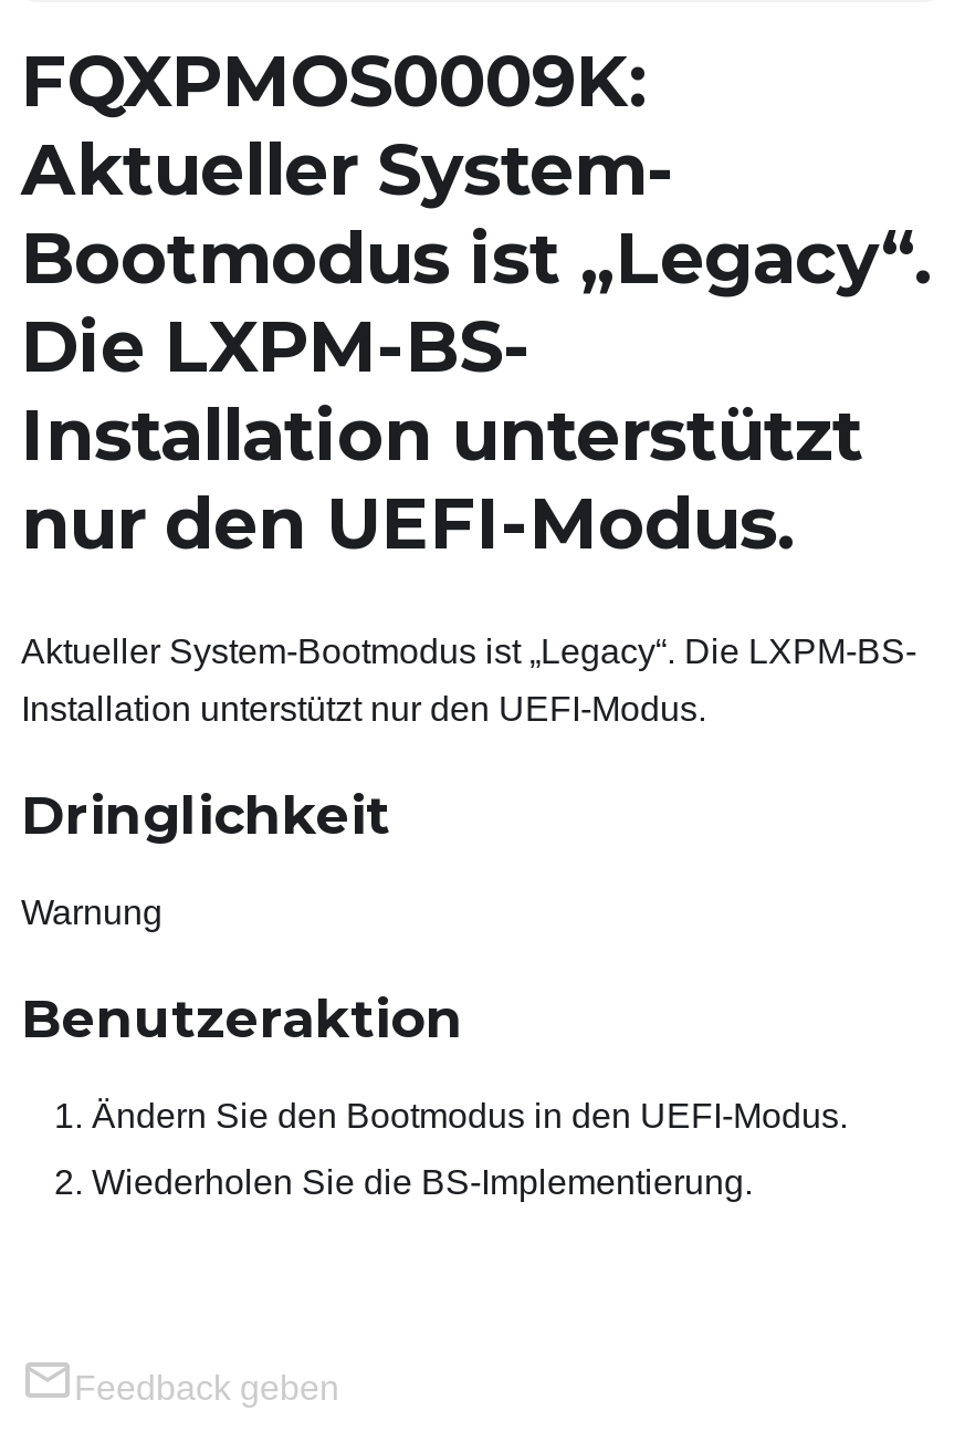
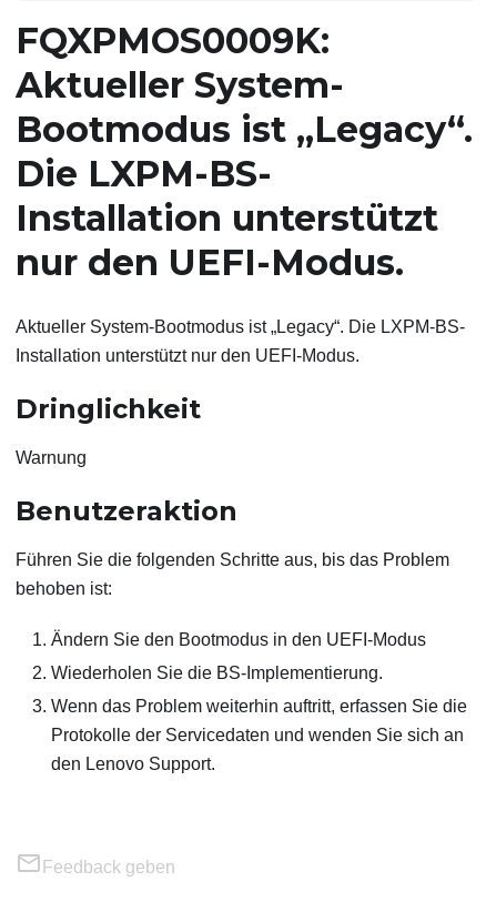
[92,1097,848,1135] Ändern Sie den Bootmodus in den UEFI-Modus. -> [16,551,449,649] Führen Sie die folgenden Schritte aus, bis das Problem | behoben ist: | Ändern Sie den Bootmodus in den UEFI-Modus
none -> [51,697,467,774] Wenn das Problem weiterhin auftritt, erfassen Sie die | Protokolle der Servicedaten und wenden Sie sich an | den Lenovo Support.

